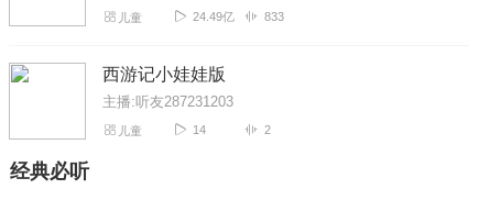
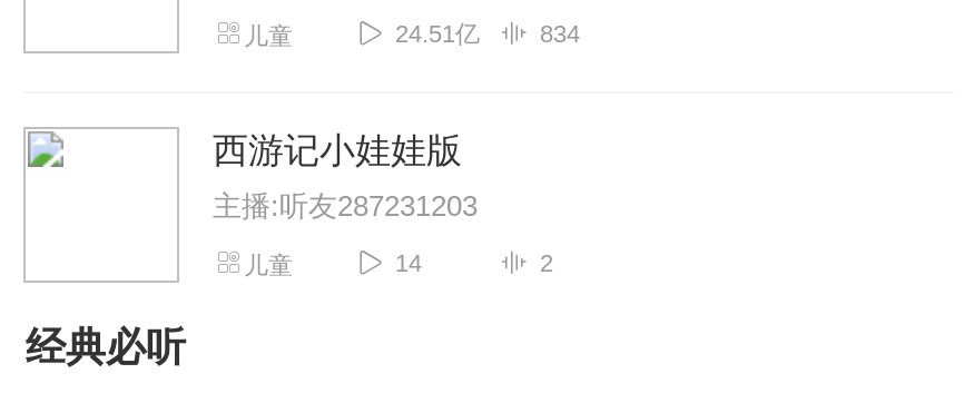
[193,10,235,23] 24.49亿 -> [395,20,480,47] 24.51亿
[264,10,284,23] 833 -> [540,20,580,47] 834

